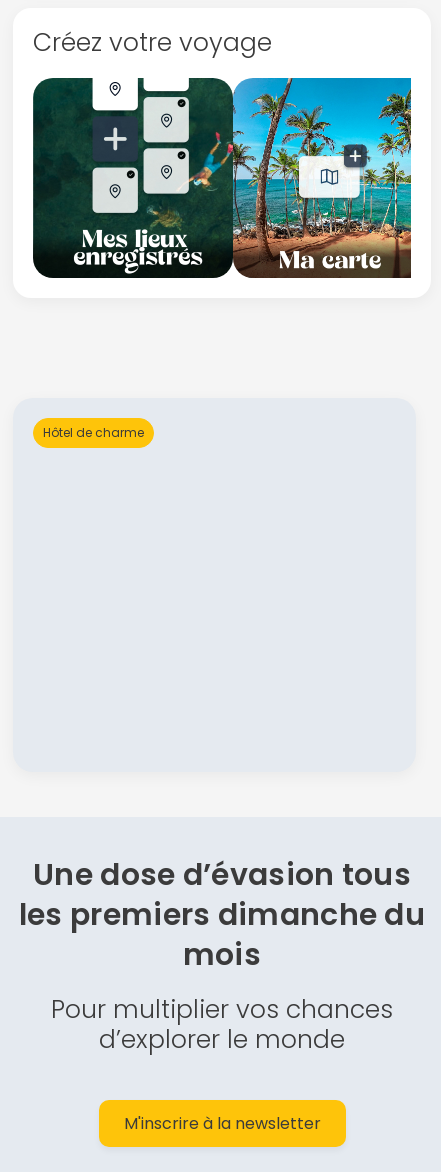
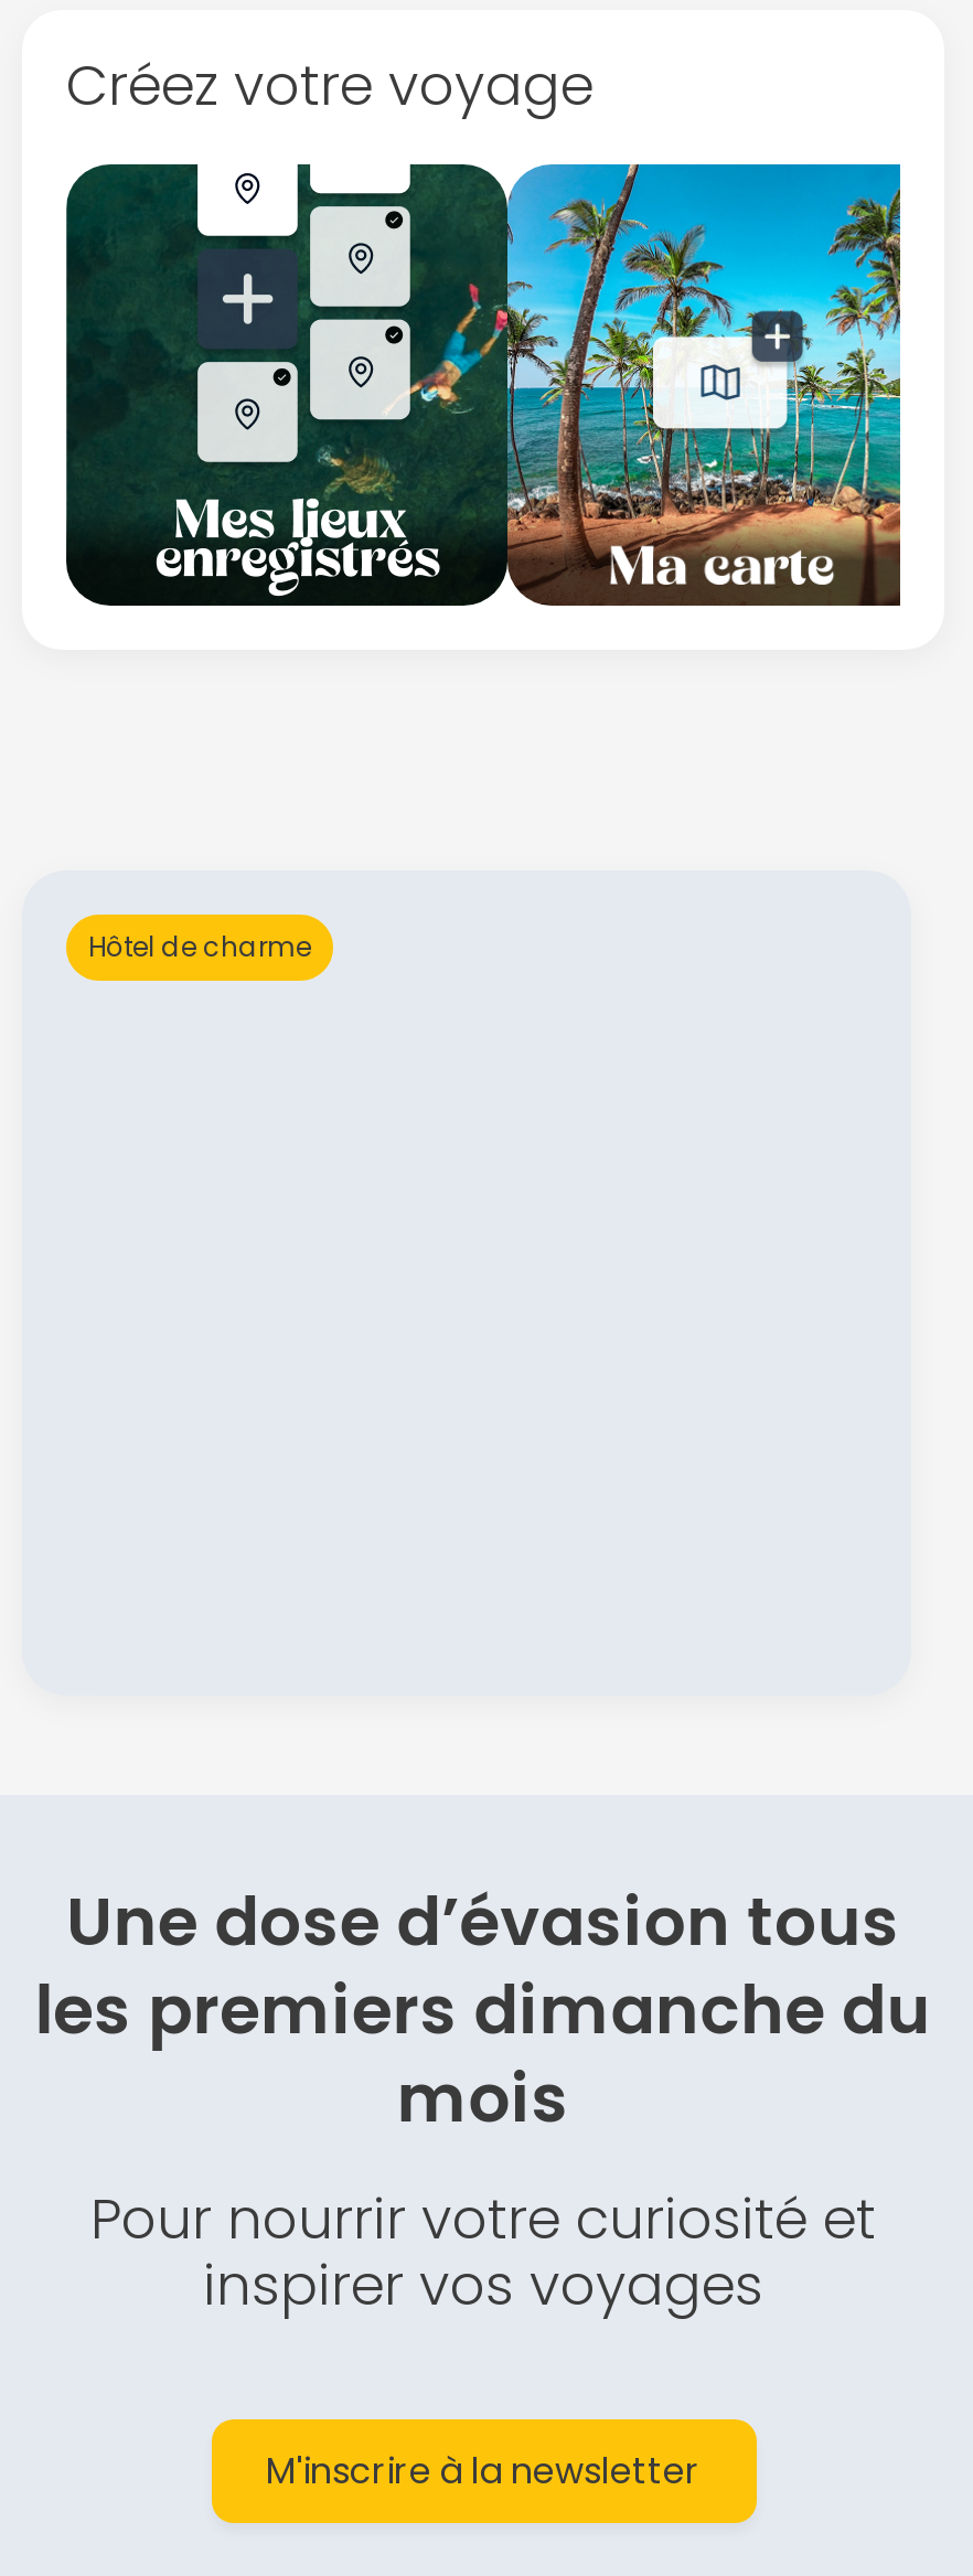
[51,992,393,1057] Pour multiplier vos chances | d’explorer le monde -> [90,2182,876,2325] Pour nourrir votre curiosité et | inspirer vos voyages

